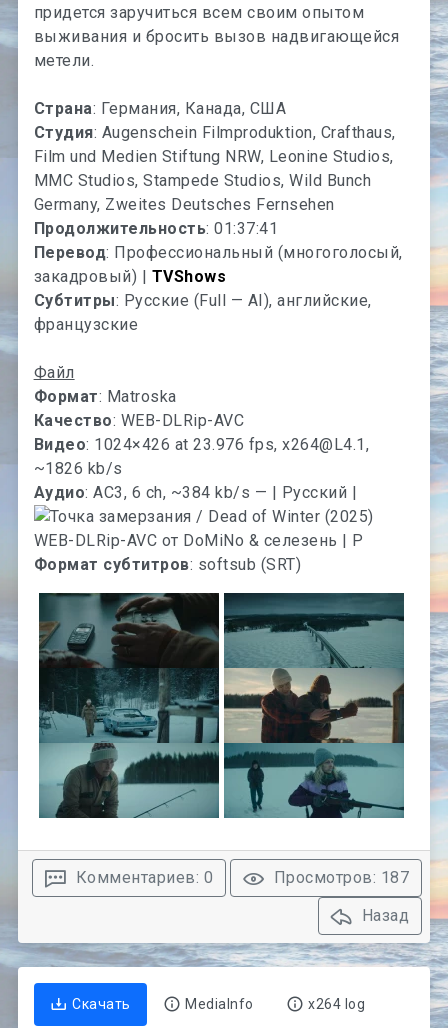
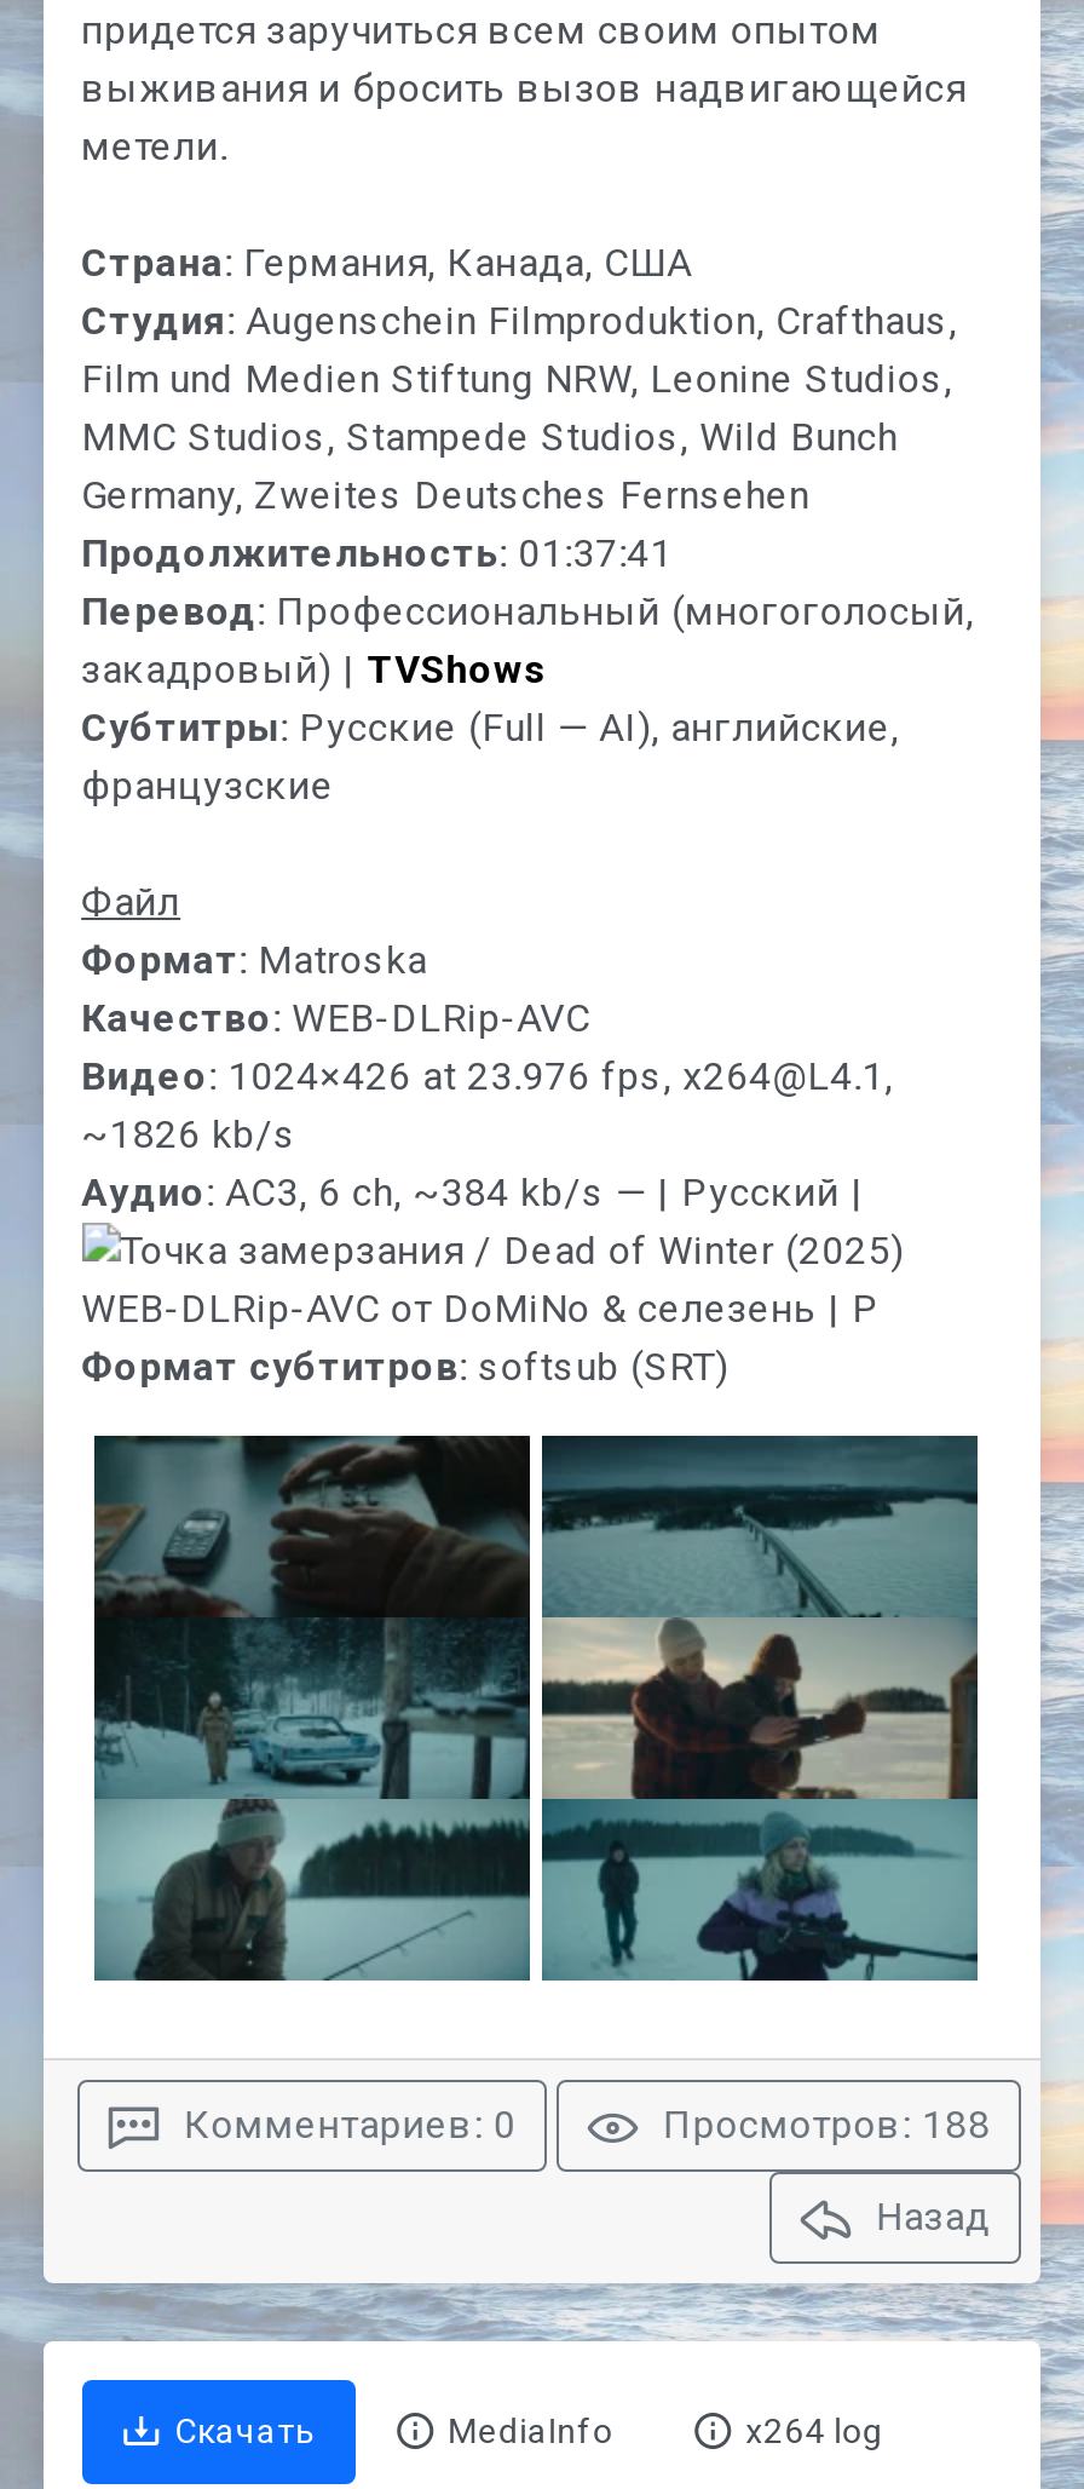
[269,868,409,887] Просмотров: 187 -> [652,2101,991,2147] Просмотров: 188

